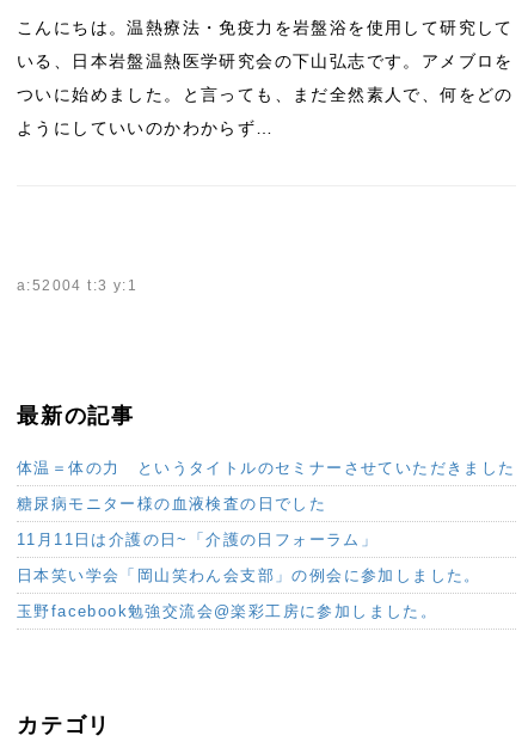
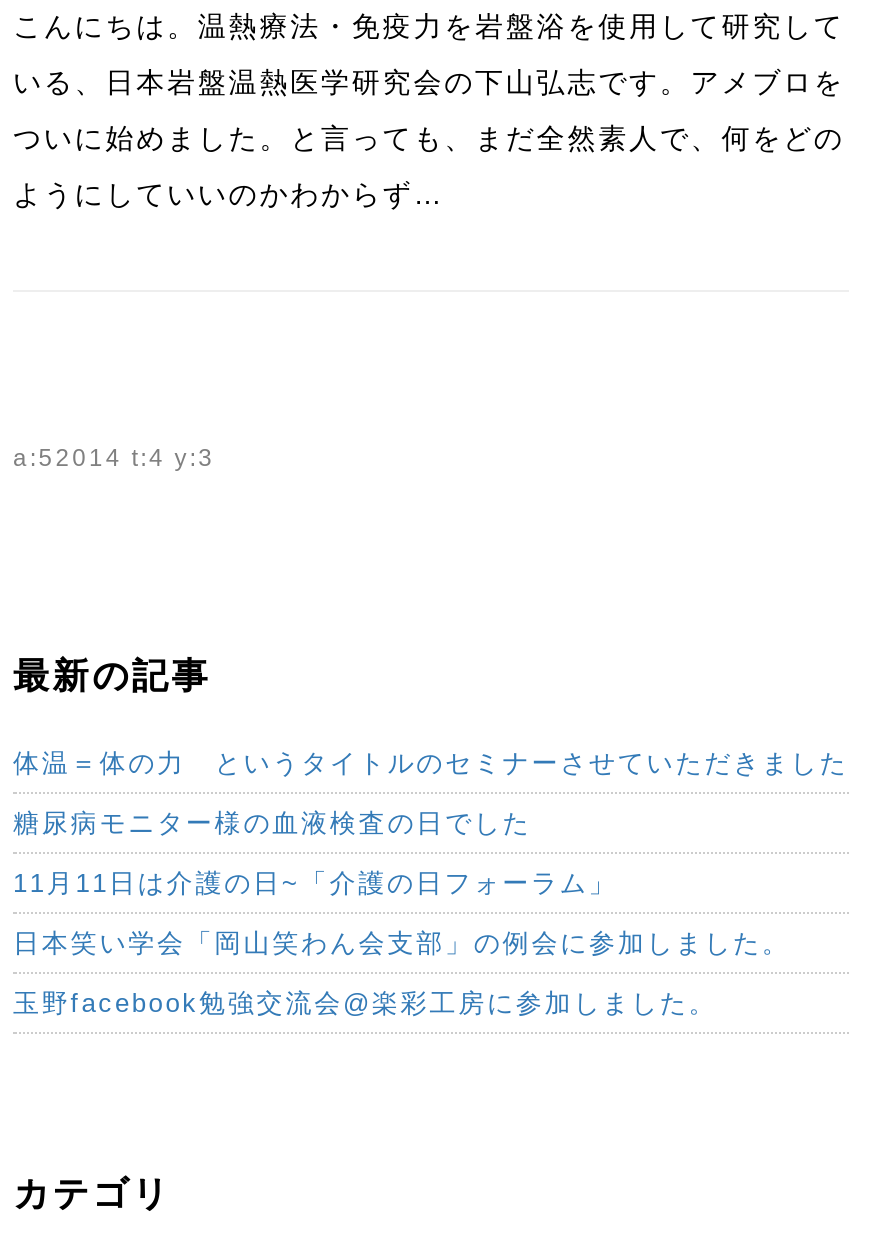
[17,277,137,294] a:52004 t:3 y:1 -> [13,444,215,472] a:52014 t:4 y:3

